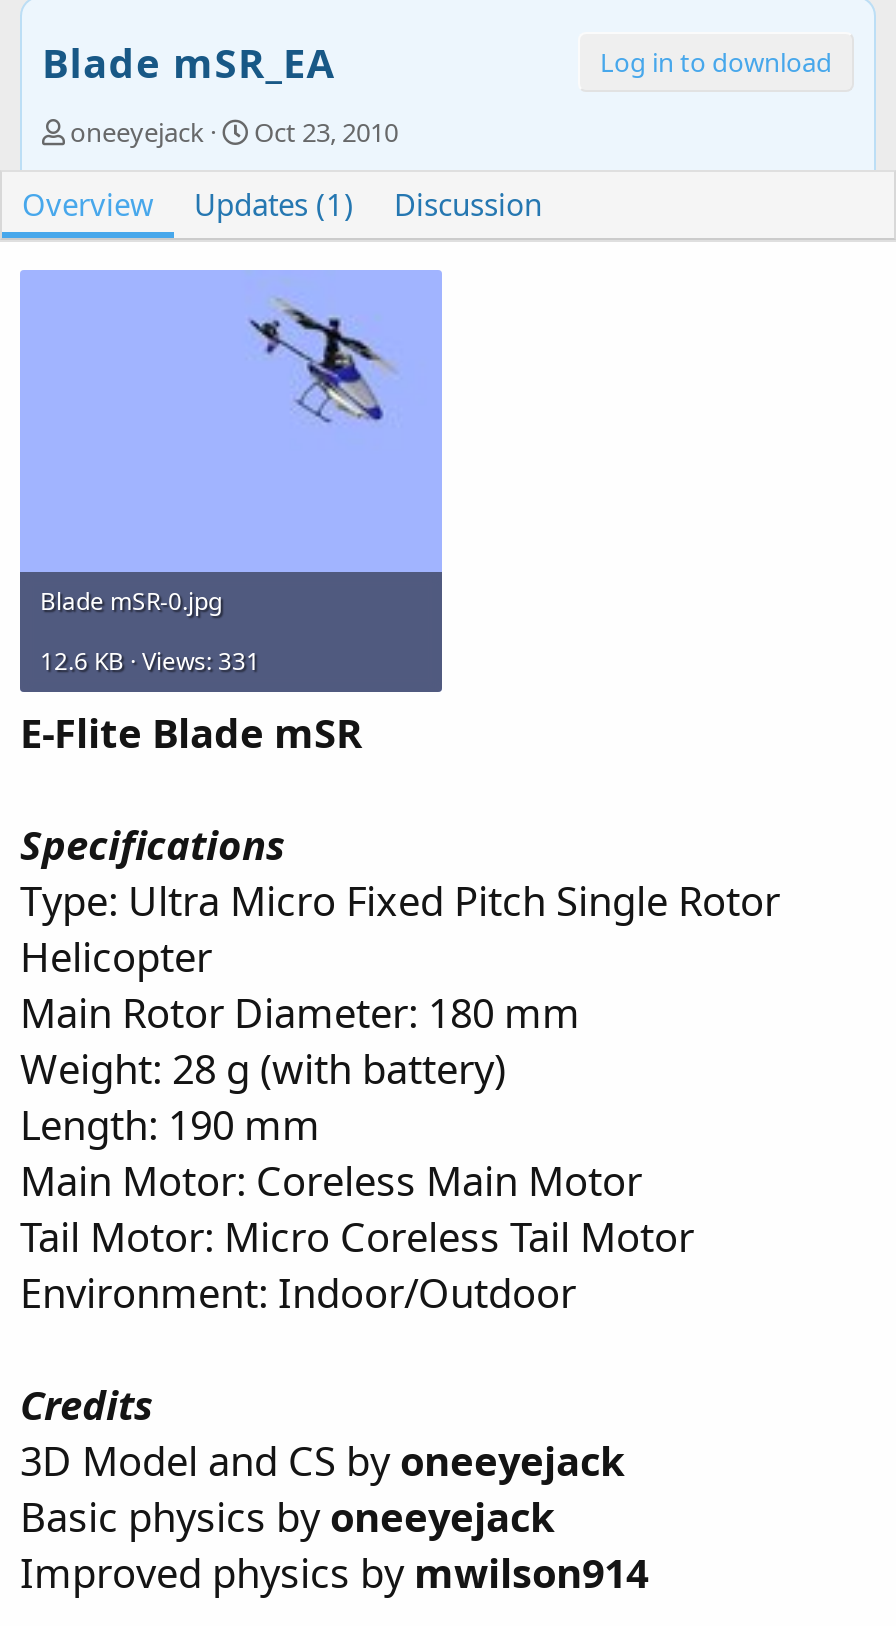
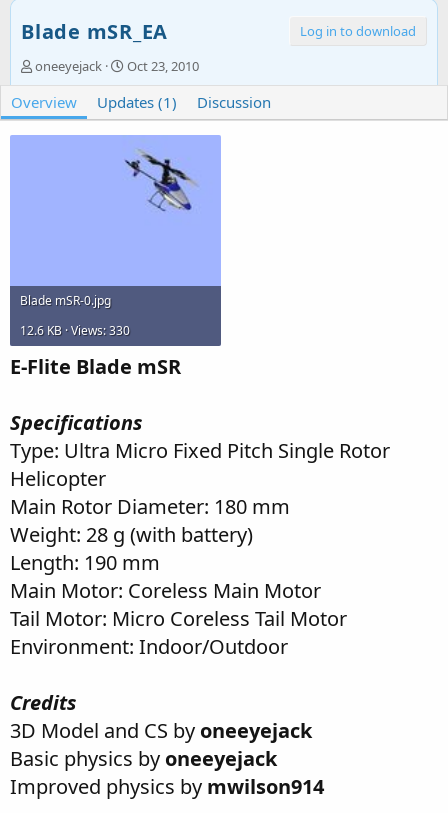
[40,644,260,678] 12.6 KB · Views: 331 -> [20,322,130,339] 12.6 KB · Views: 330

